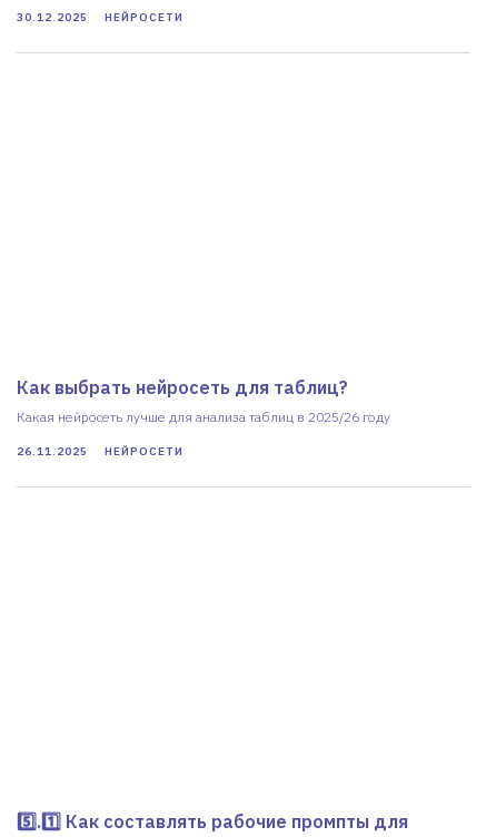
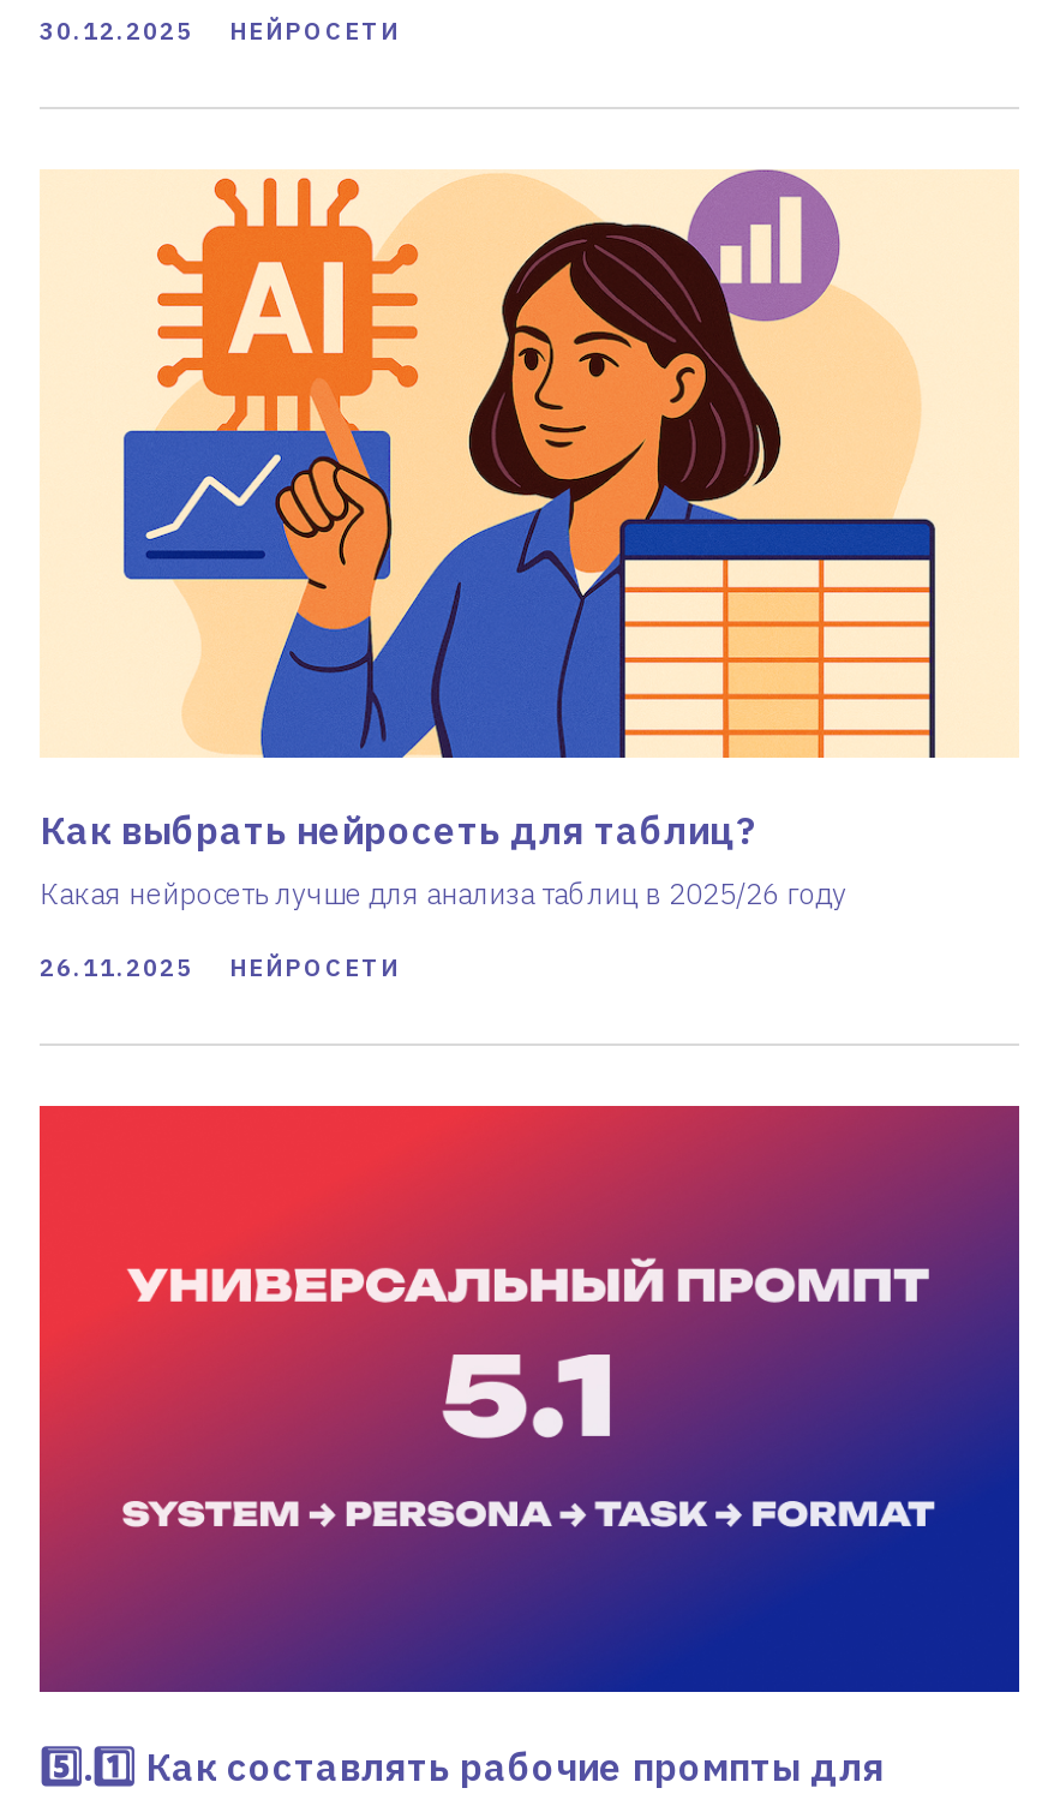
none -> [40,167,1019,760] [image]
none -> [37,1104,1022,1694] [image]

